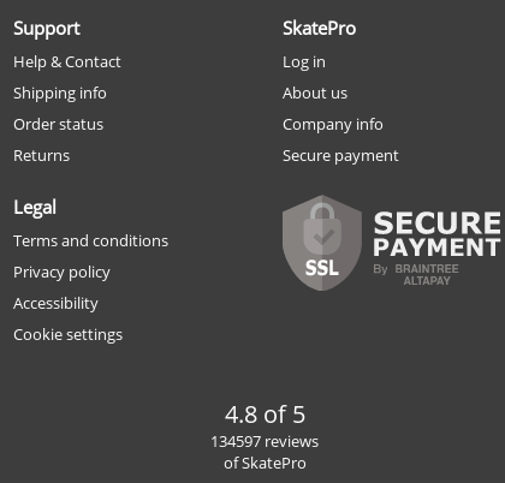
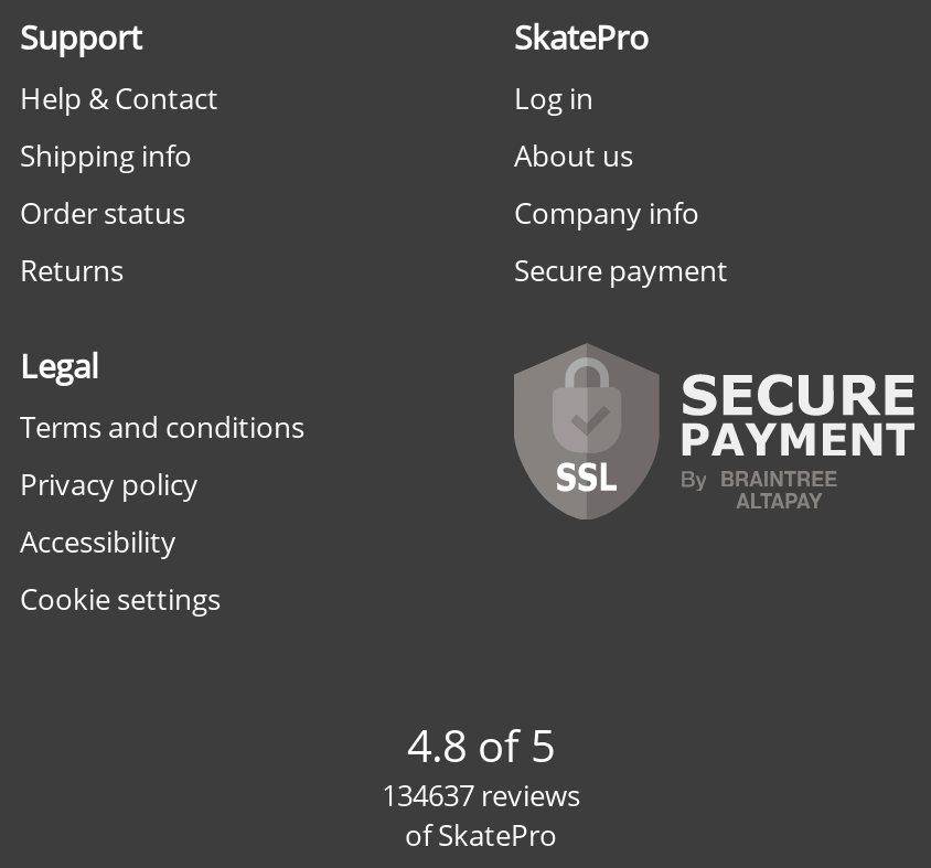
[210,431,319,452] 134597 reviews -> [382,776,580,816] 134637 reviews

